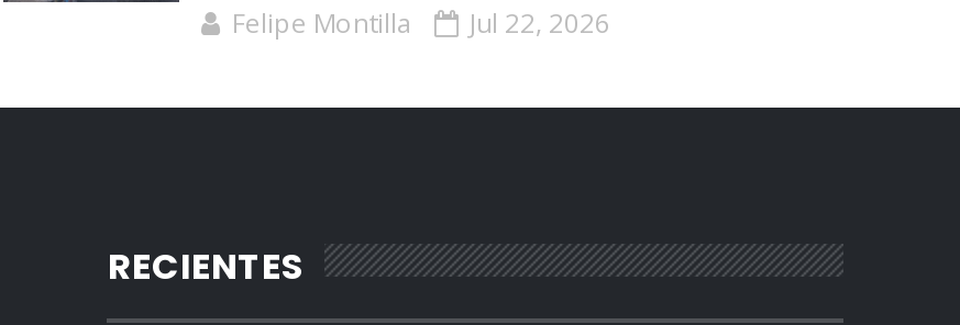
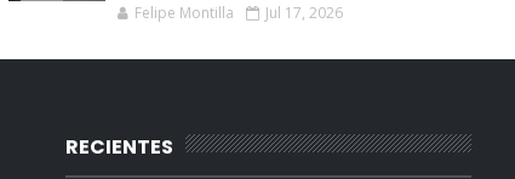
[232,5,610,42] Felipe Montilla Jul 22, 2026 -> [135,3,343,23] Felipe Montilla Jul 17, 2026

